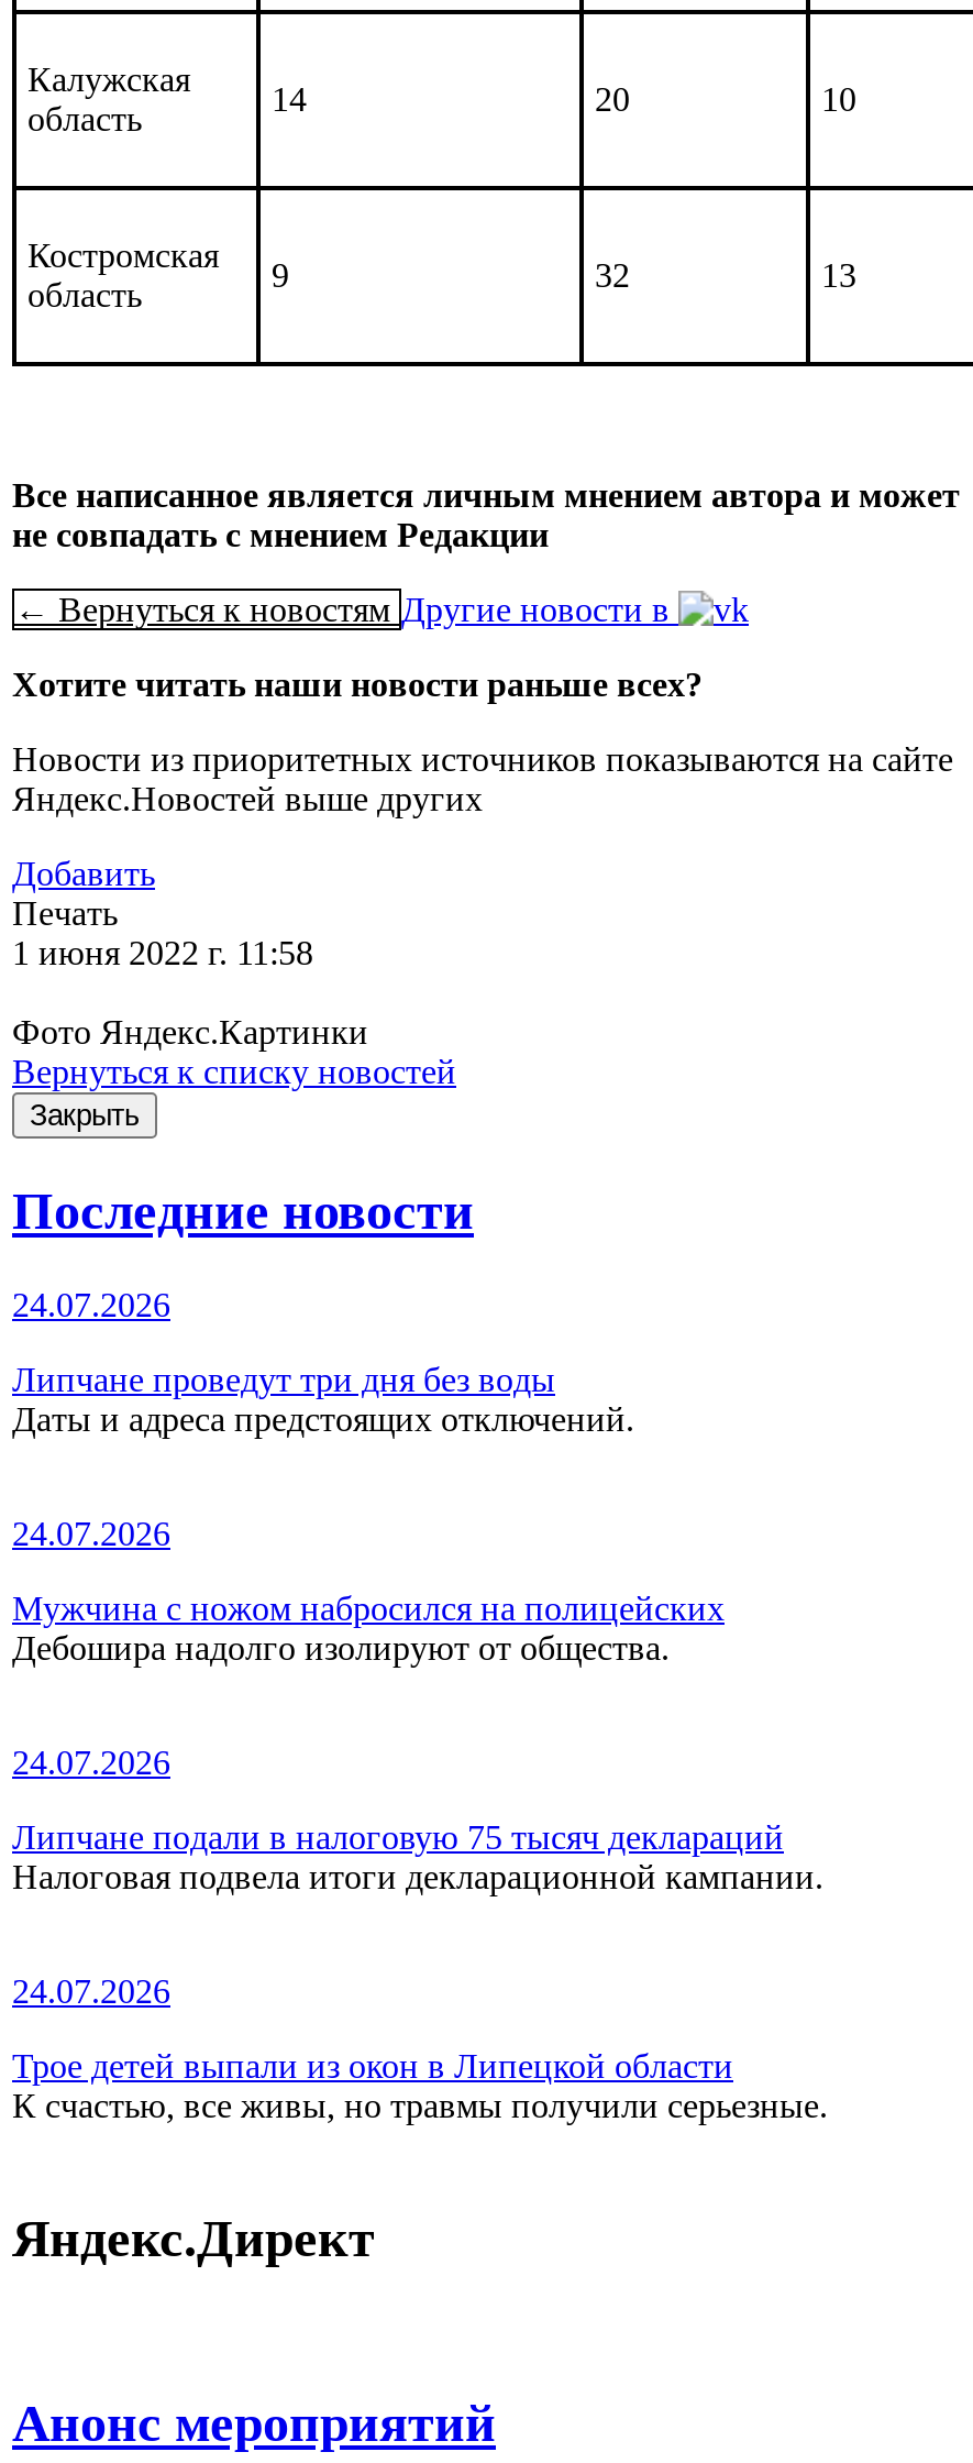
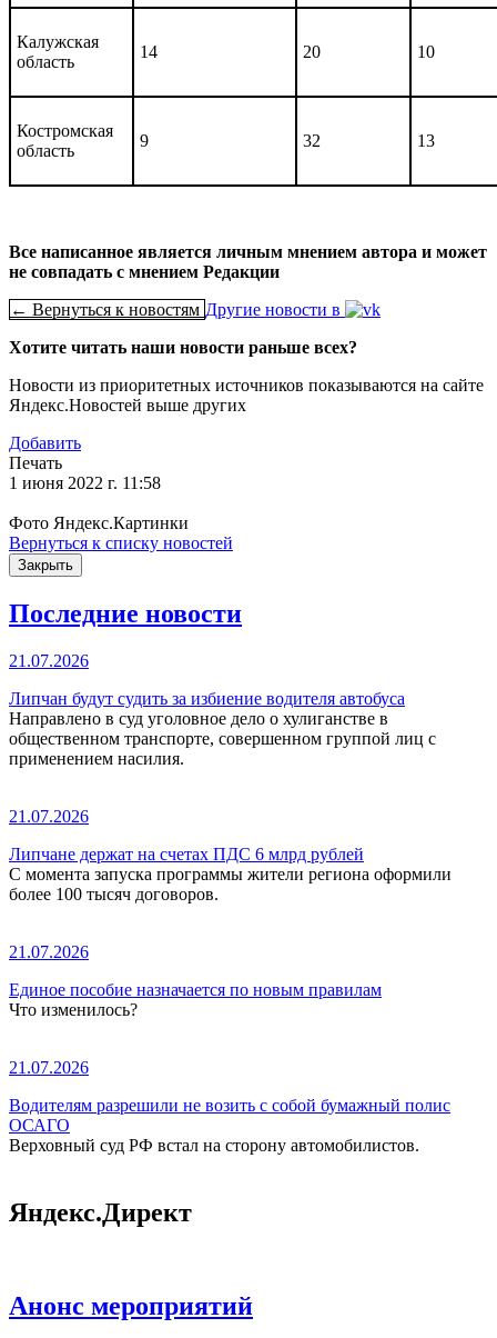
[12,1285,170,1323] 24.07.2026 -> [9,651,89,670] 21.07.2026
[12,1360,634,1437] Липчане проведут три дня без воды | Даты и адреса предстоящих отключений. -> [9,689,436,768] Липчан будут судить за избиение водителя автобуса | Направлено в суд уголовное дело о хулиганстве в | общественном транспорте, совершенном группой лиц с | применением насилия.
[12,1514,170,1552] 24.07.2026 -> [9,806,89,825] 21.07.2026
[12,1589,725,1666] Мужчина с ножом набросился на полицейских | Дебошира надолго изолируют от общества. -> [9,844,452,903] Липчане держат на счетах ПДС 6 млрд рублей | С момента запуска программы жители региона оформили | более 100 тысяч договоров.
[12,1743,170,1780] 24.07.2026 -> [9,942,89,961] 21.07.2026
[12,1818,823,1895] Липчане подали в налоговую 75 тысяч деклараций | Налоговая подвела итоги декларационной кампании. -> [9,980,382,1019] Единое пособие назначается по новым правилам | Что изменилось?
[12,1972,170,2009] 24.07.2026 -> [9,1058,89,1077] 21.07.2026
[12,2047,828,2124] Трое детей выпали из окон в Липецкой области | К счастью, все живы, но травмы получили серьезные. -> [9,1095,450,1154] Водителям разрешили не возить с собой бумажный полис | ОСАГО | Верховный суд РФ встал на сторону автомобилистов.

